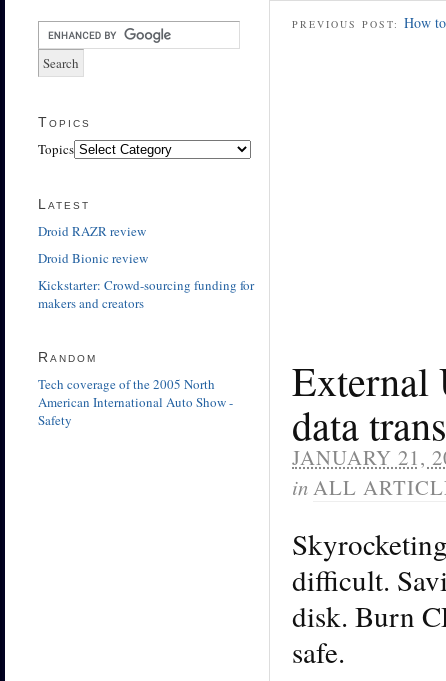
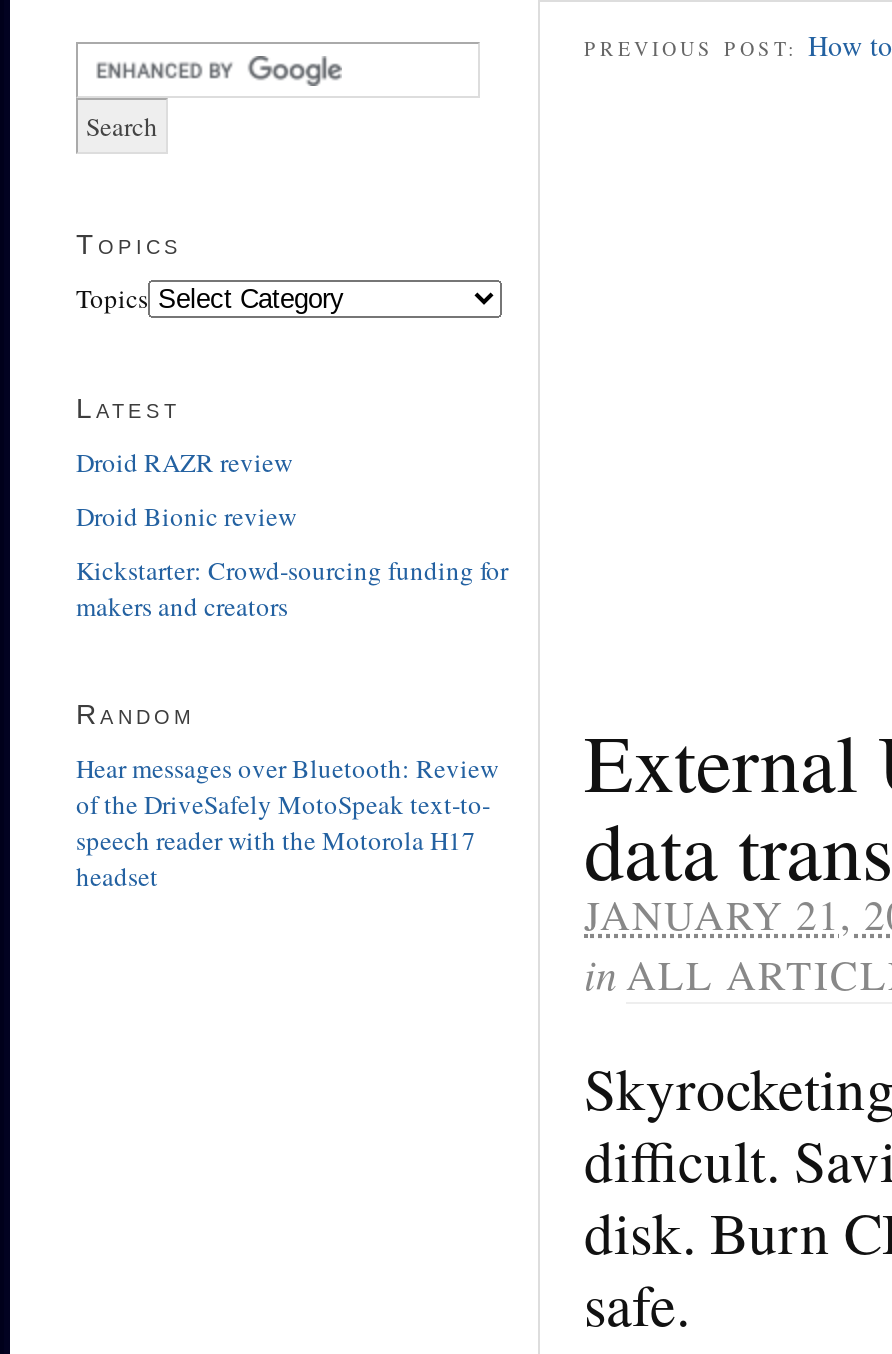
[38,375,233,429] Tech coverage of the 2005 North | American International Auto Show - | Safety -> [76,750,498,894] Hear messages over Bluetooth: Review | of the DriveSafely MotoSpeak text-to- | speech reader with the Motorola H17 | headset

